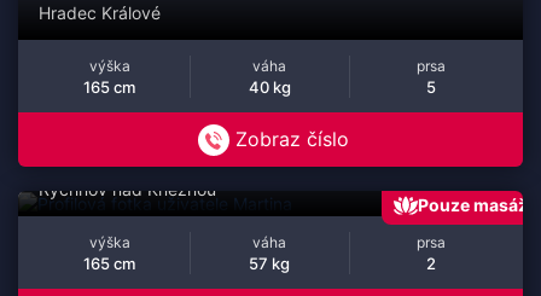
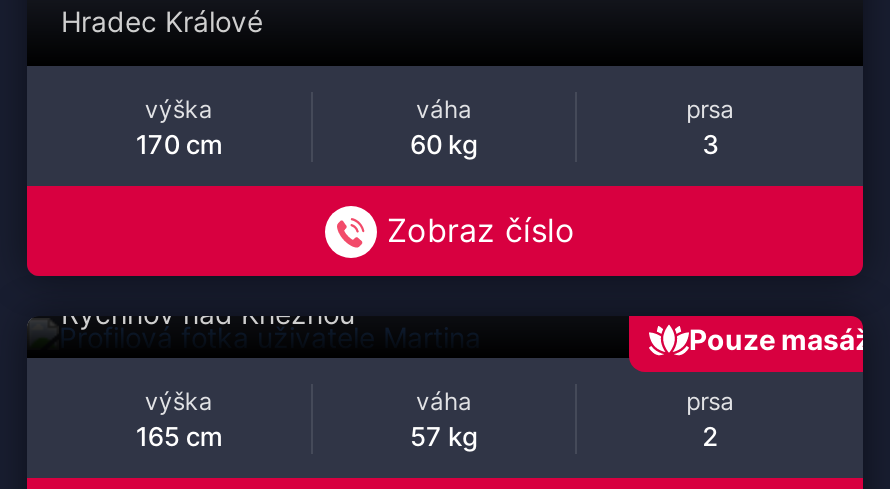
[84,77,136,96] 165 cm -> [136,127,222,159] 170 cm
[249,77,291,96] 40 kg -> [410,127,478,159] 60 kg
[426,77,435,96] 5 -> [702,127,718,159] 3

